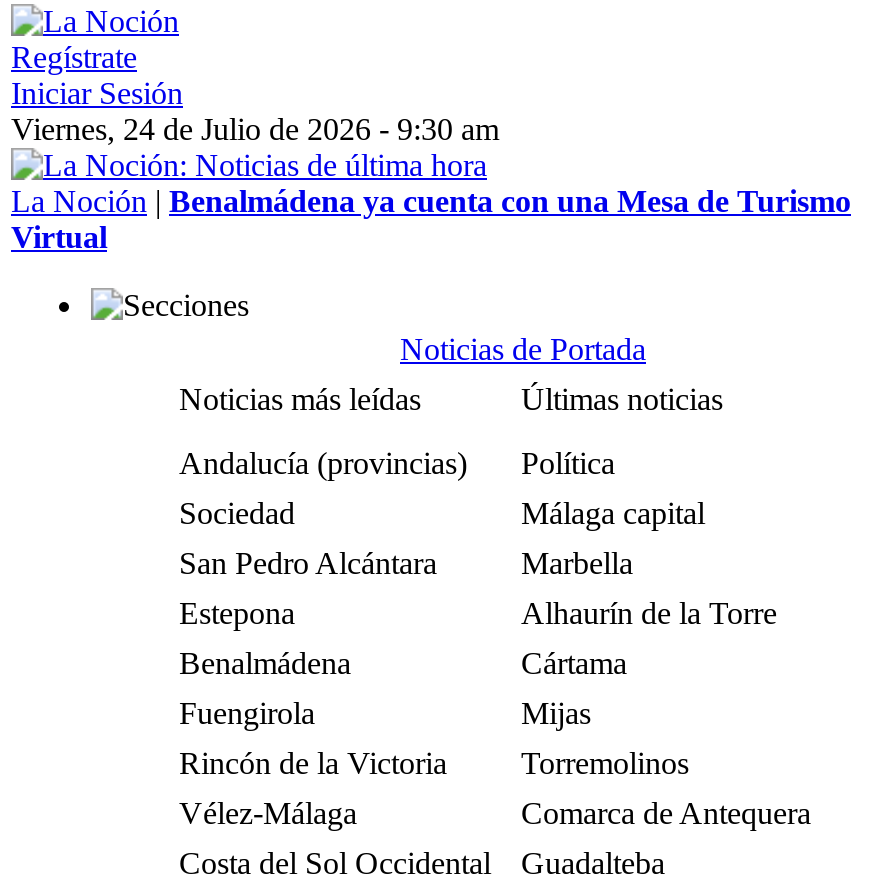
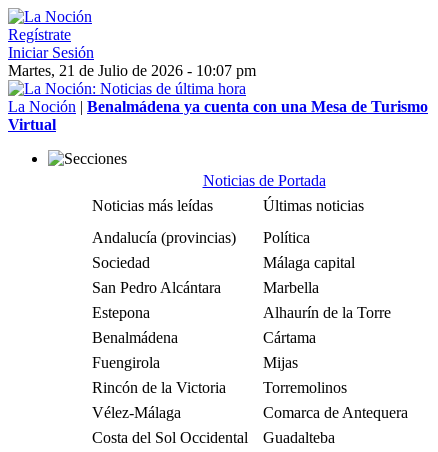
[11,112,499,146] Viernes, 24 de Julio de 2026 - 9:30 am -> [8,62,256,79] Martes, 21 de Julio de 2026 - 10:07 pm

